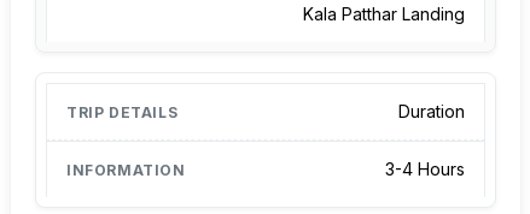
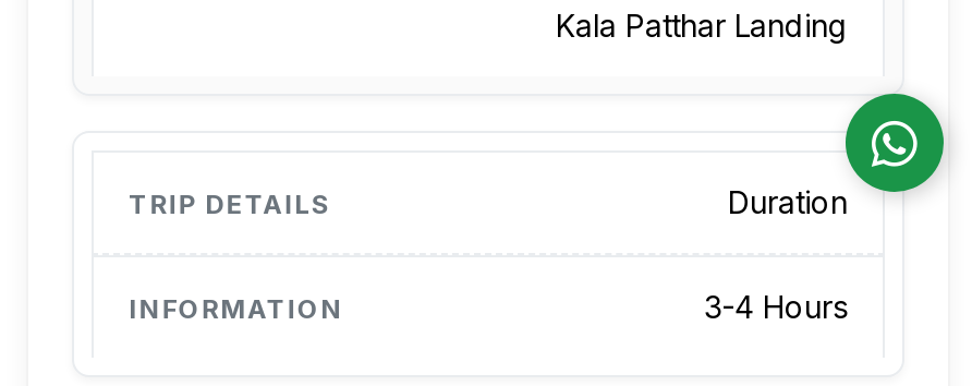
none -> [841,89,948,196] [image]

